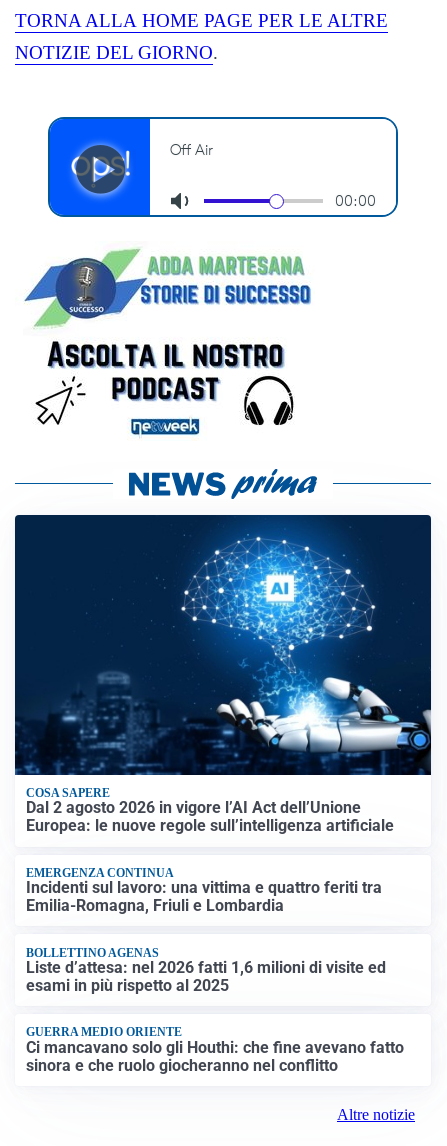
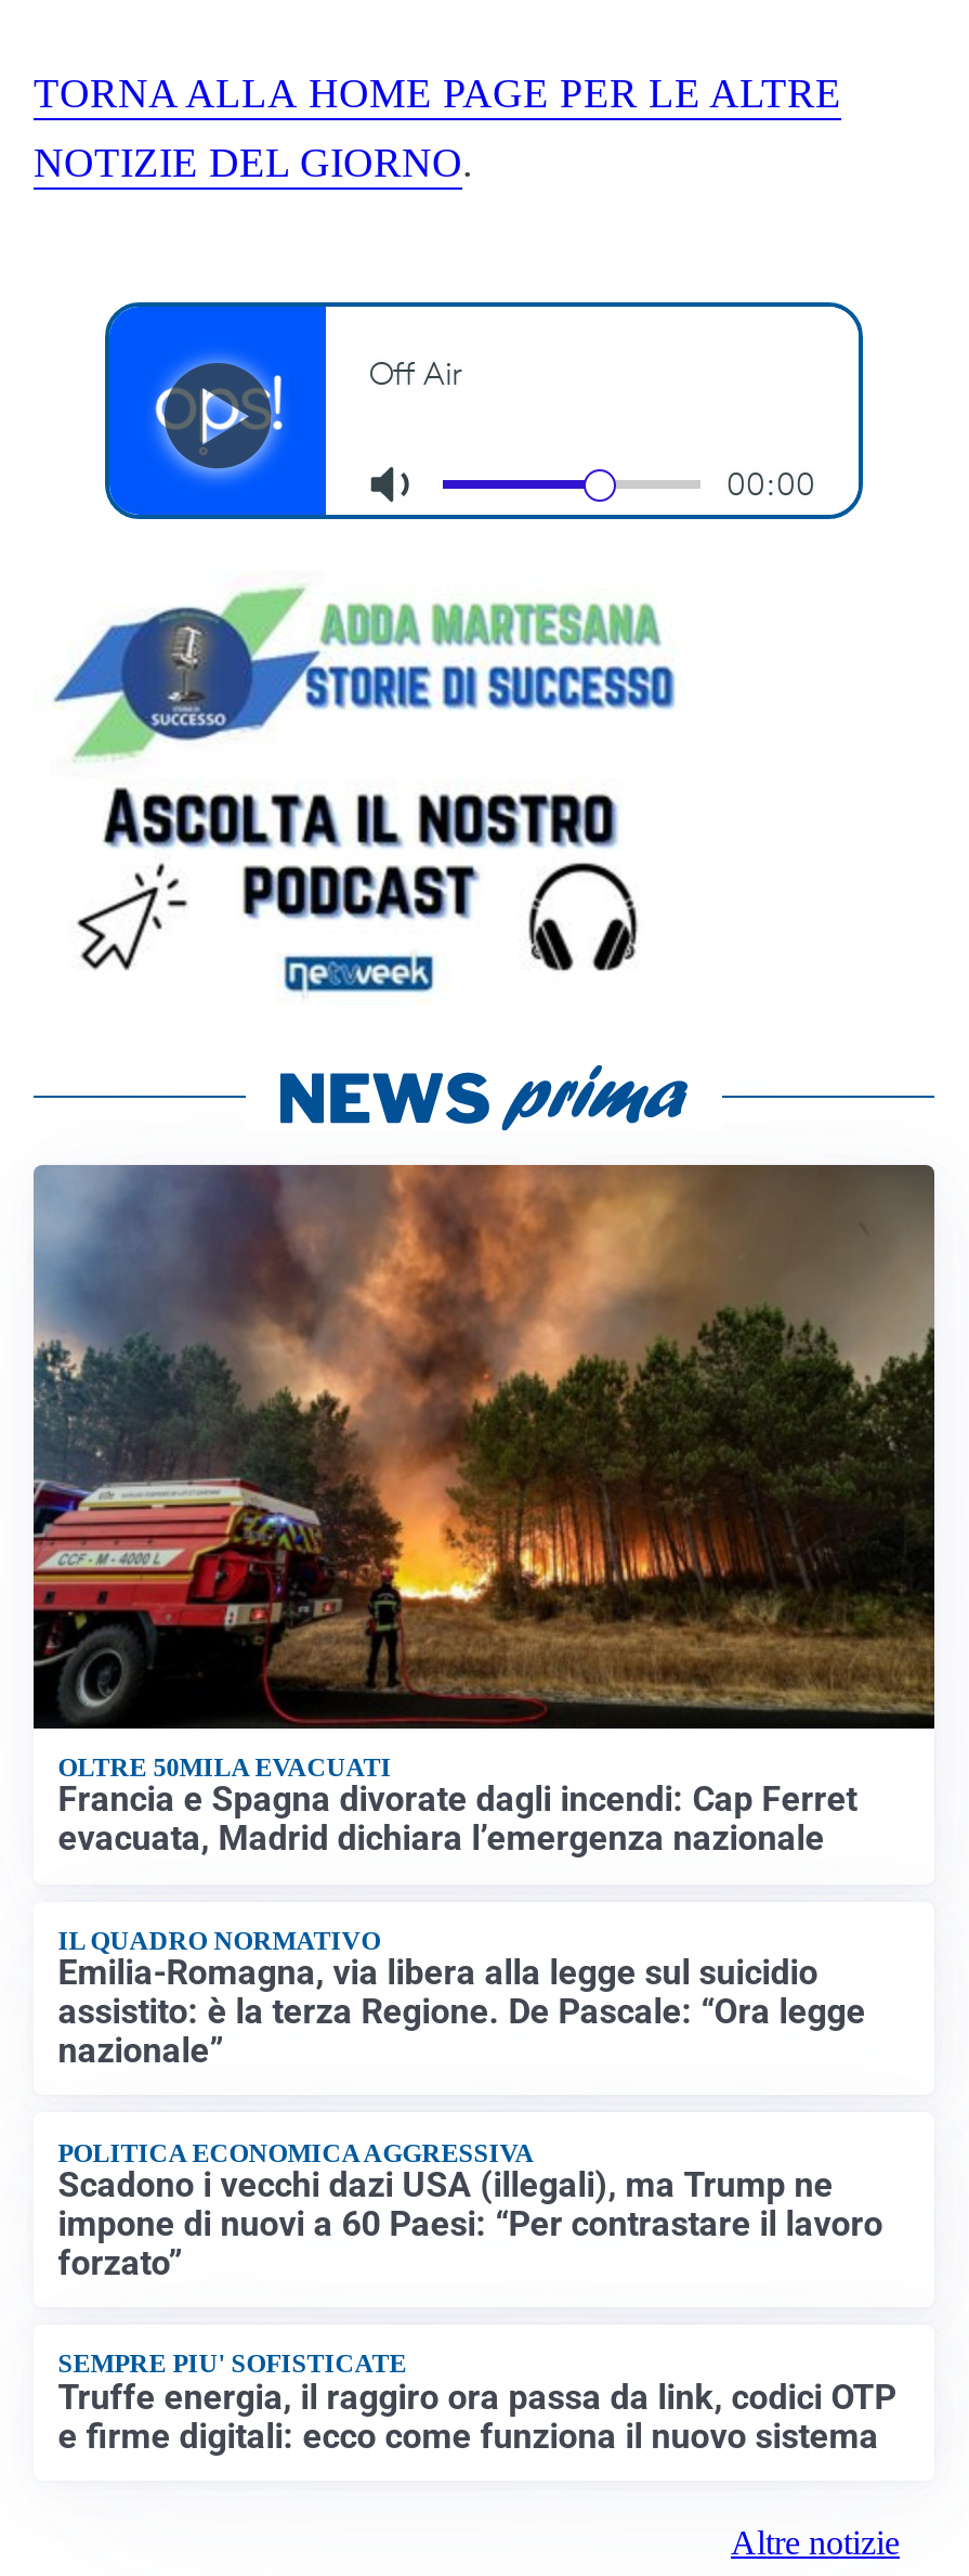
[14,514,432,835] [image] | COSA SAPERE | Dal 2 agosto 2026 in vigore l’AI Act dell’Unione | Europea: le nuove regole sull’intelligenza artificiale -> [31,1163,937,1859] [image] | OLTRE 50MILA EVACUATI | Francia e Spagna divorate dagli incendi: Cap Ferret | evacuata, Madrid dichiara l’emergenza nazionale
[26,866,382,915] EMERGENZA CONTINUA | Incidenti sul lavoro: una vittima e quattro feriti tra | Emilia-Romagna, Friuli e Lombardia -> [58,1925,865,2071] IL QUADRO NORMATIVO | Emilia-Romagna, via libera alla legge sul suicidio | assistito: è la terza Regione. De Pascale: “Ora legge | nazionale”
[26,945,386,995] BOLLETTINO AGENAS | Liste d’attesa: nel 2026 fatti 1,6 milioni di visite ed | esami in più rispetto al 2025 -> [58,2137,883,2283] POLITICA ECONOMICA AGGRESSIVA | Scadono i vecchi dazi USA (illegali), ma Trump ne | impone di nuovi a 60 Paesi: “Per contrastare il lavoro | forzato”
[26,1025,404,1075] GUERRA MEDIO ORIENTE | Ci mancavano solo gli Houthi: che fine avevano fatto | sinora e che ruolo giocheranno nel conflitto -> [58,2349,896,2456] SEMPRE PIU' SOFISTICATE | Truffe energia, il raggiro ora passa da link, codici OTP | e firme digitali: ecco come funziona il nuovo sistema

